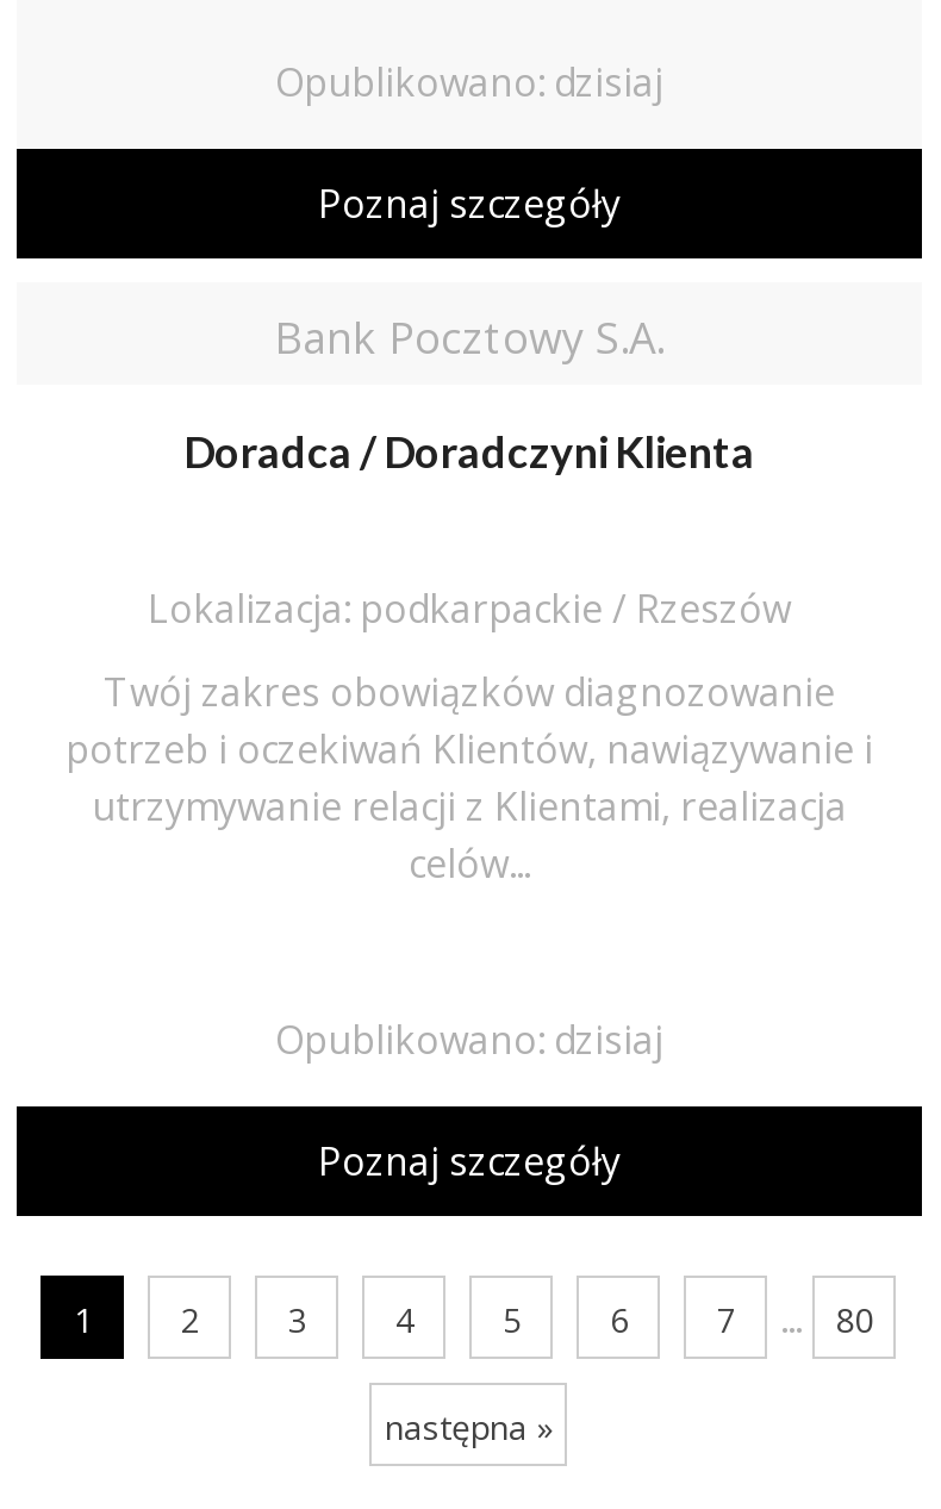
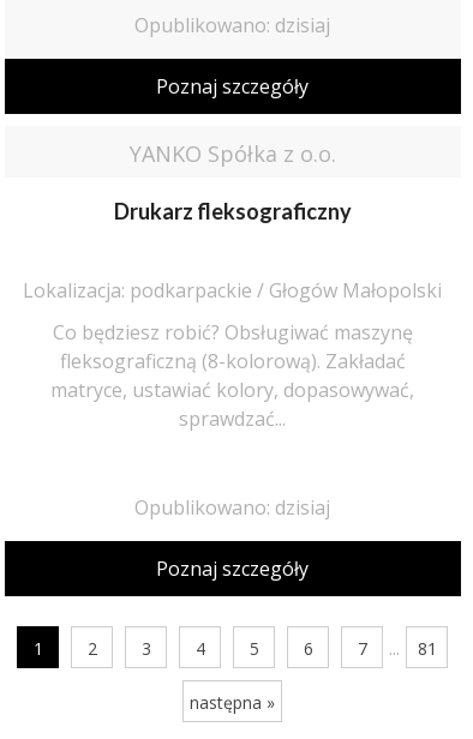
[274,308,665,366] Bank Pocztowy S.A. -> [130,139,336,168] YANKO Spółka z o.o.
[183,425,755,478] Doradca / Doradczyni Klienta -> [114,198,352,224] Drukarz fleksograficzny
[148,582,791,635] Lokalizacja: podkarpackie / Rzeszów -> [23,277,442,304] Lokalizacja: podkarpackie / Głogów Małopolski
[66,666,873,890] Twój zakres obowiązków diagnozowanie | potrzeb i oczekiwań Klientów, nawiązywanie i | utrzymywanie relacji z Klientami, realizacja | celów... -> [51,319,415,432] Co będziesz robić? Obsługiwać maszynę | fleksograficzną (8-kolorową). Zakładać | matryce, ustawiać kolory, dopasowywać, | sprawdzać...
[836,1297,874,1342] 80 -> [418,637,437,660] 81

